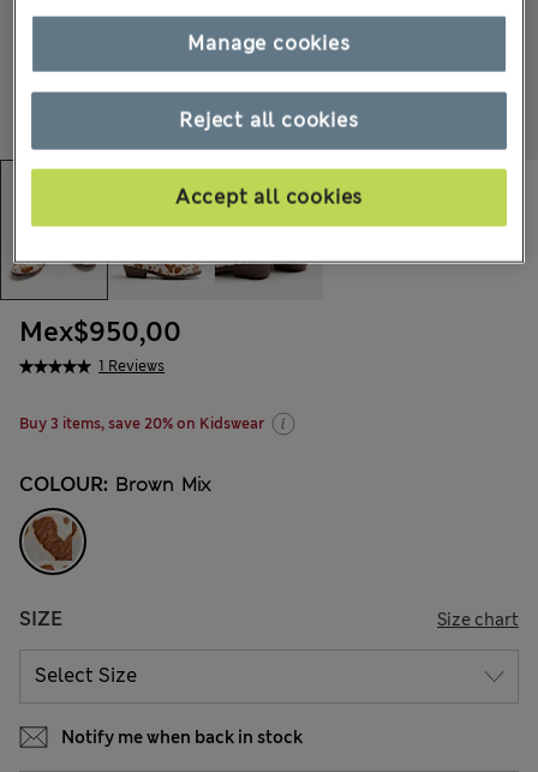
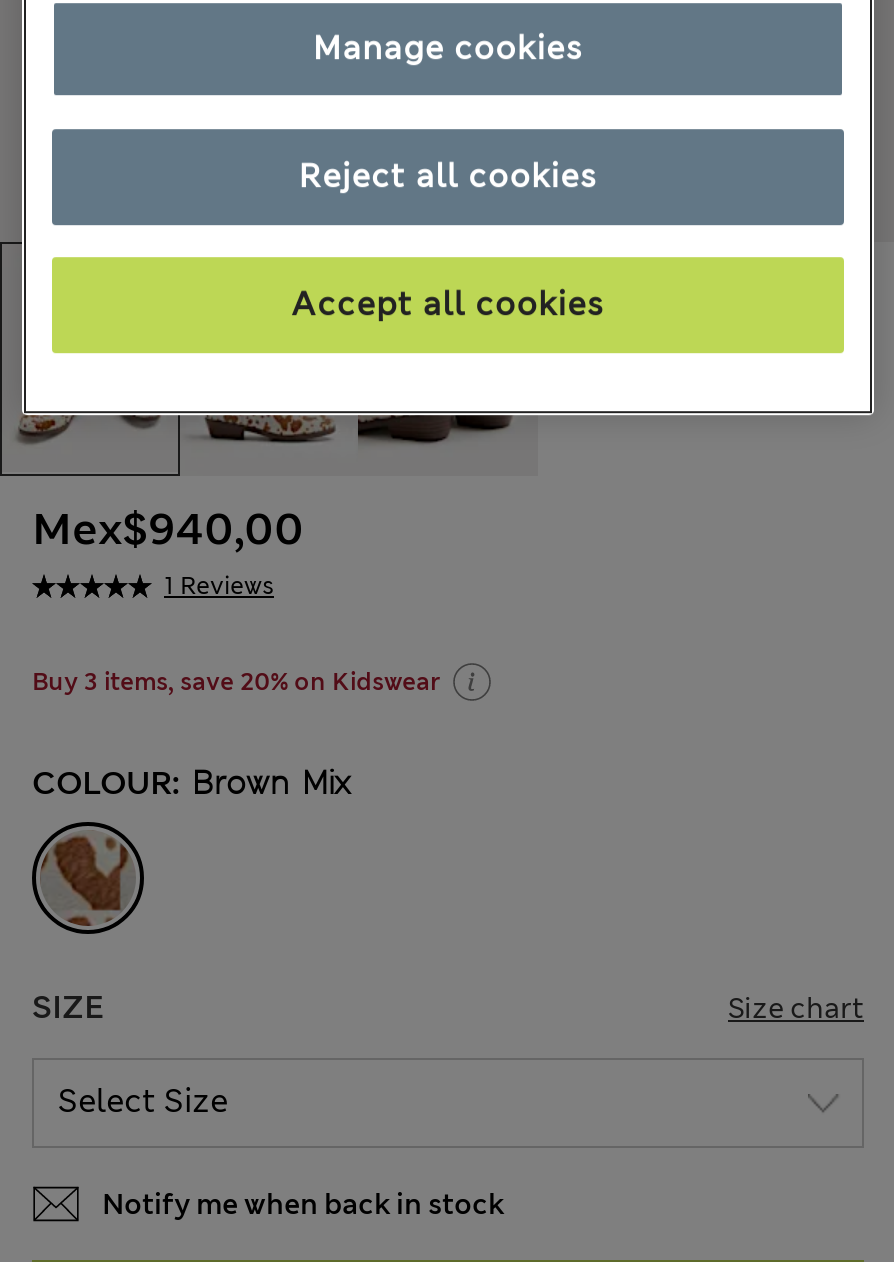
[19,314,181,349] Mex$950,00 -> [32,499,304,557] Mex$940,00

